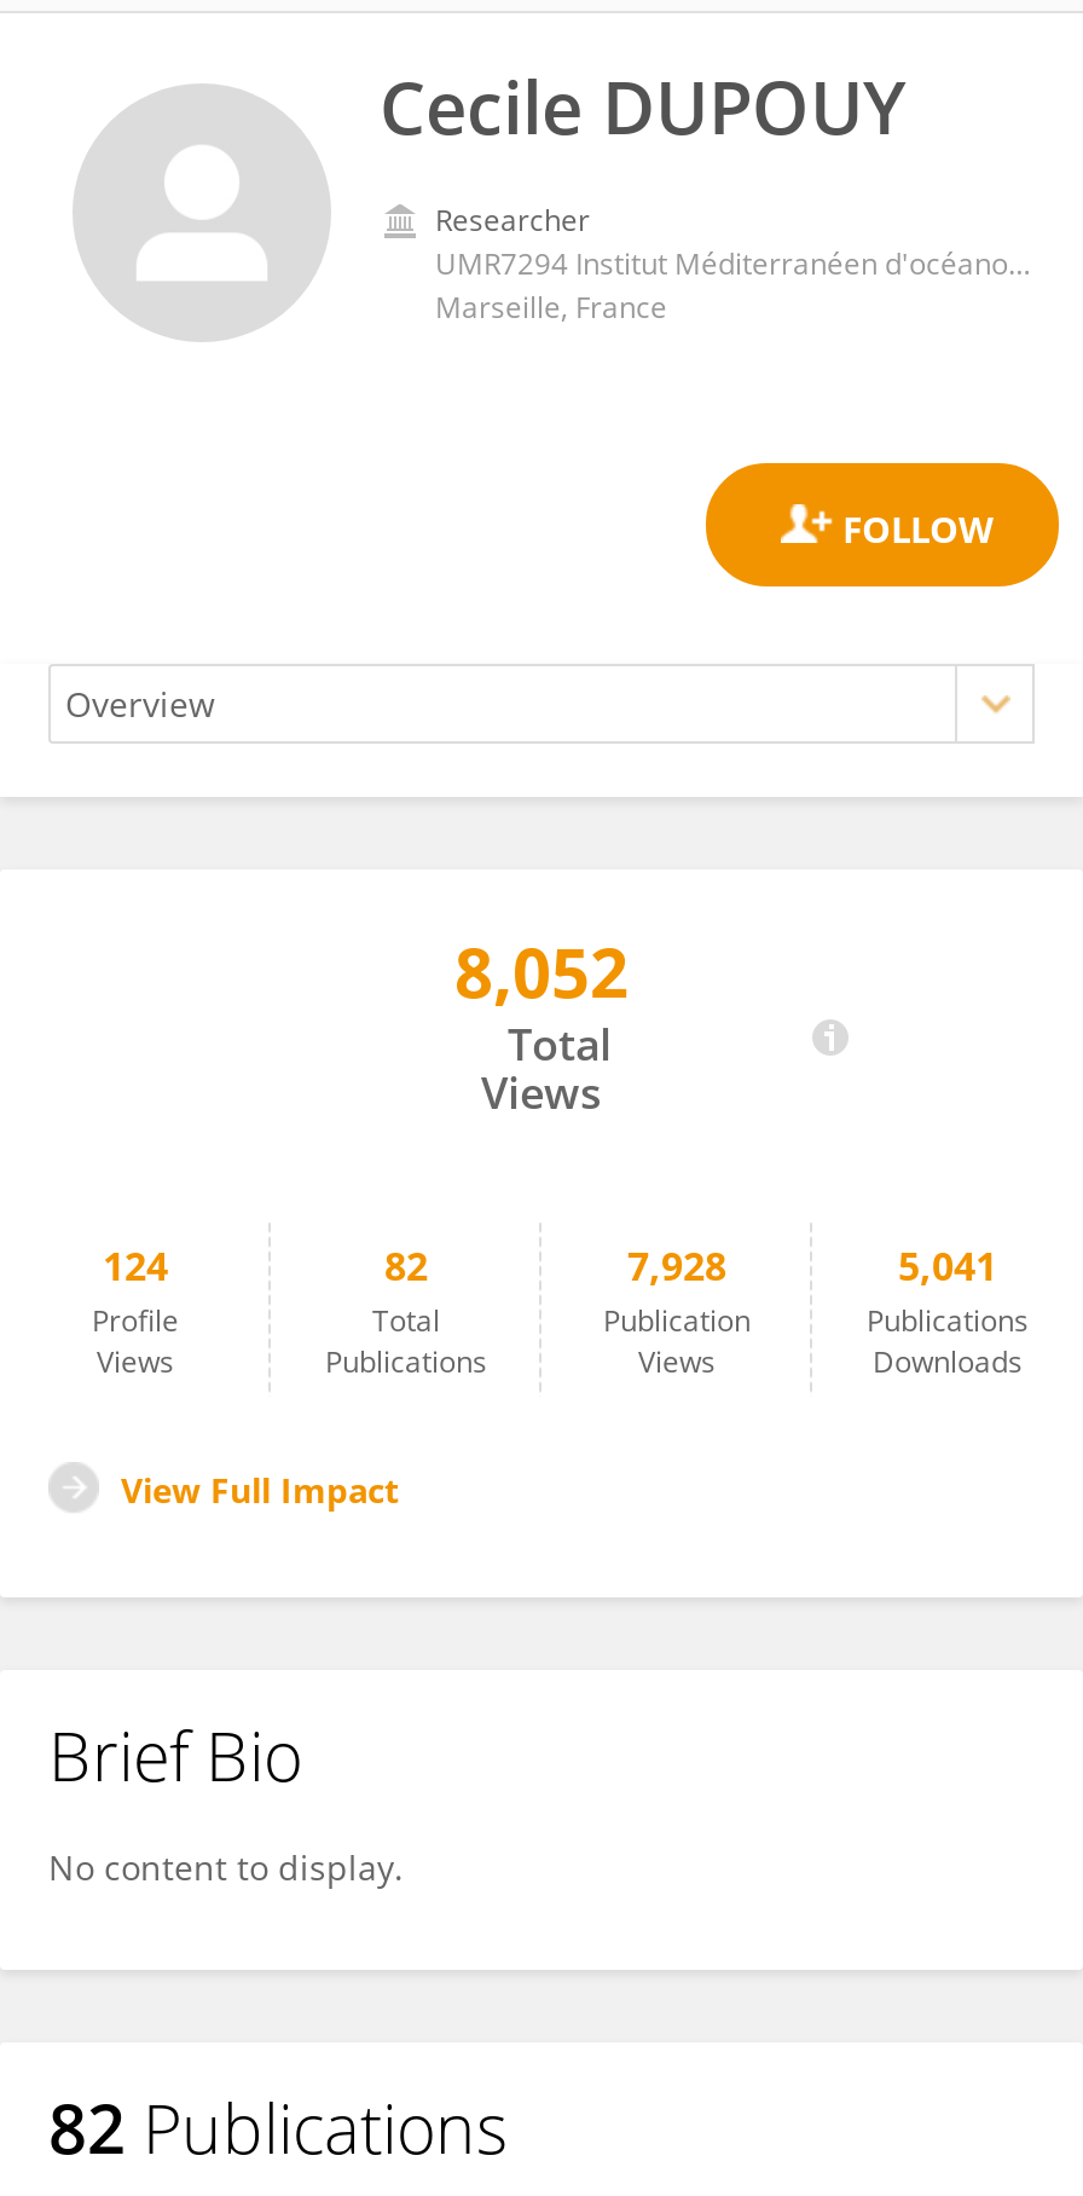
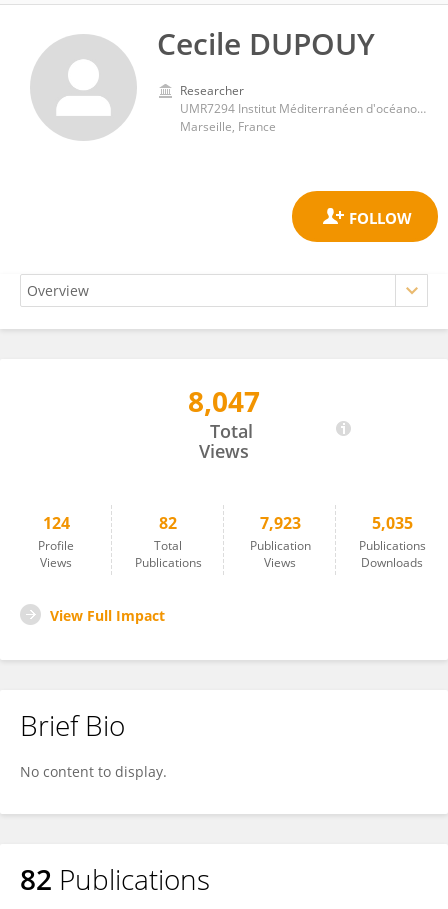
[454,925,629,1017] 8,052 -> [188,382,260,420] 8,047
[627,1239,726,1293] 7,928 -> [259,512,300,534] 7,923
[898,1239,997,1293] 5,041 -> [371,512,412,534] 5,035

